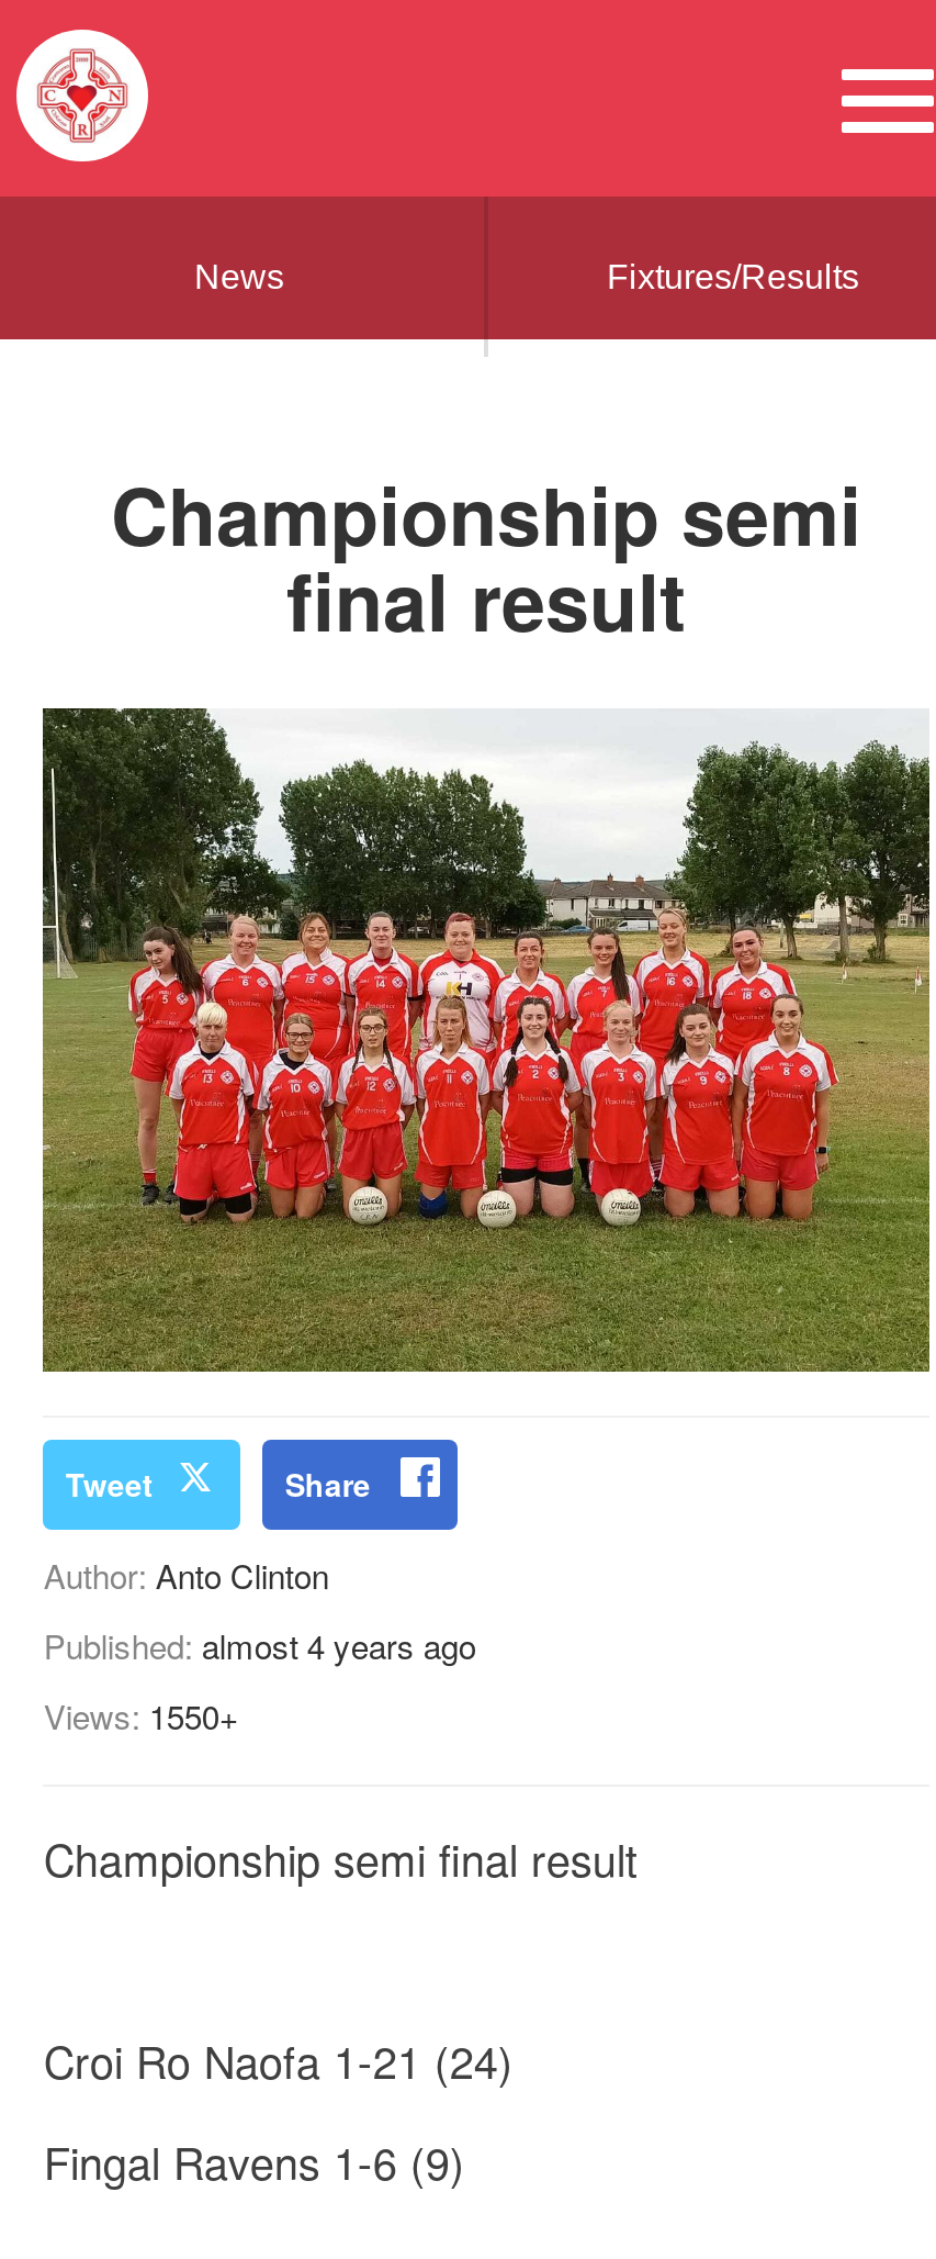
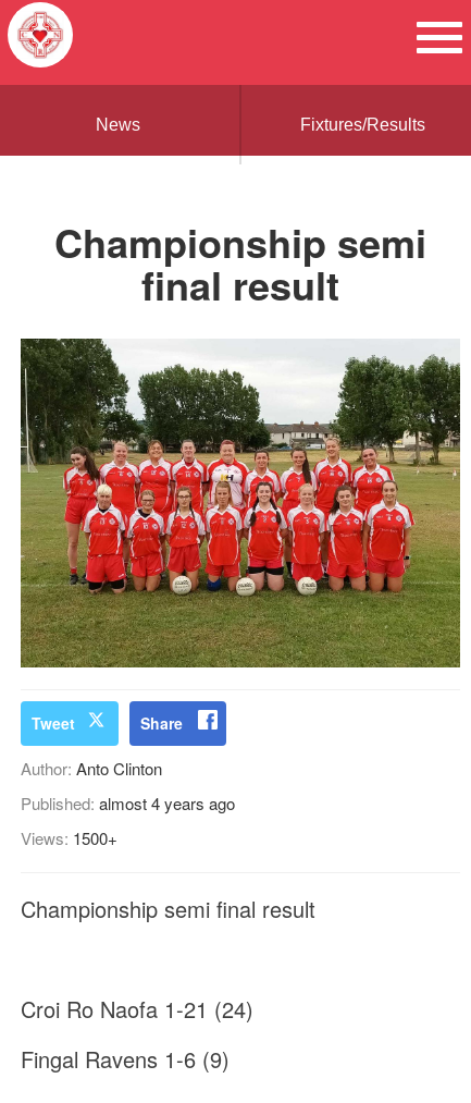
[44,1693,239,1739] Views: 1550+ -> [21,827,118,850] Views: 1500+

